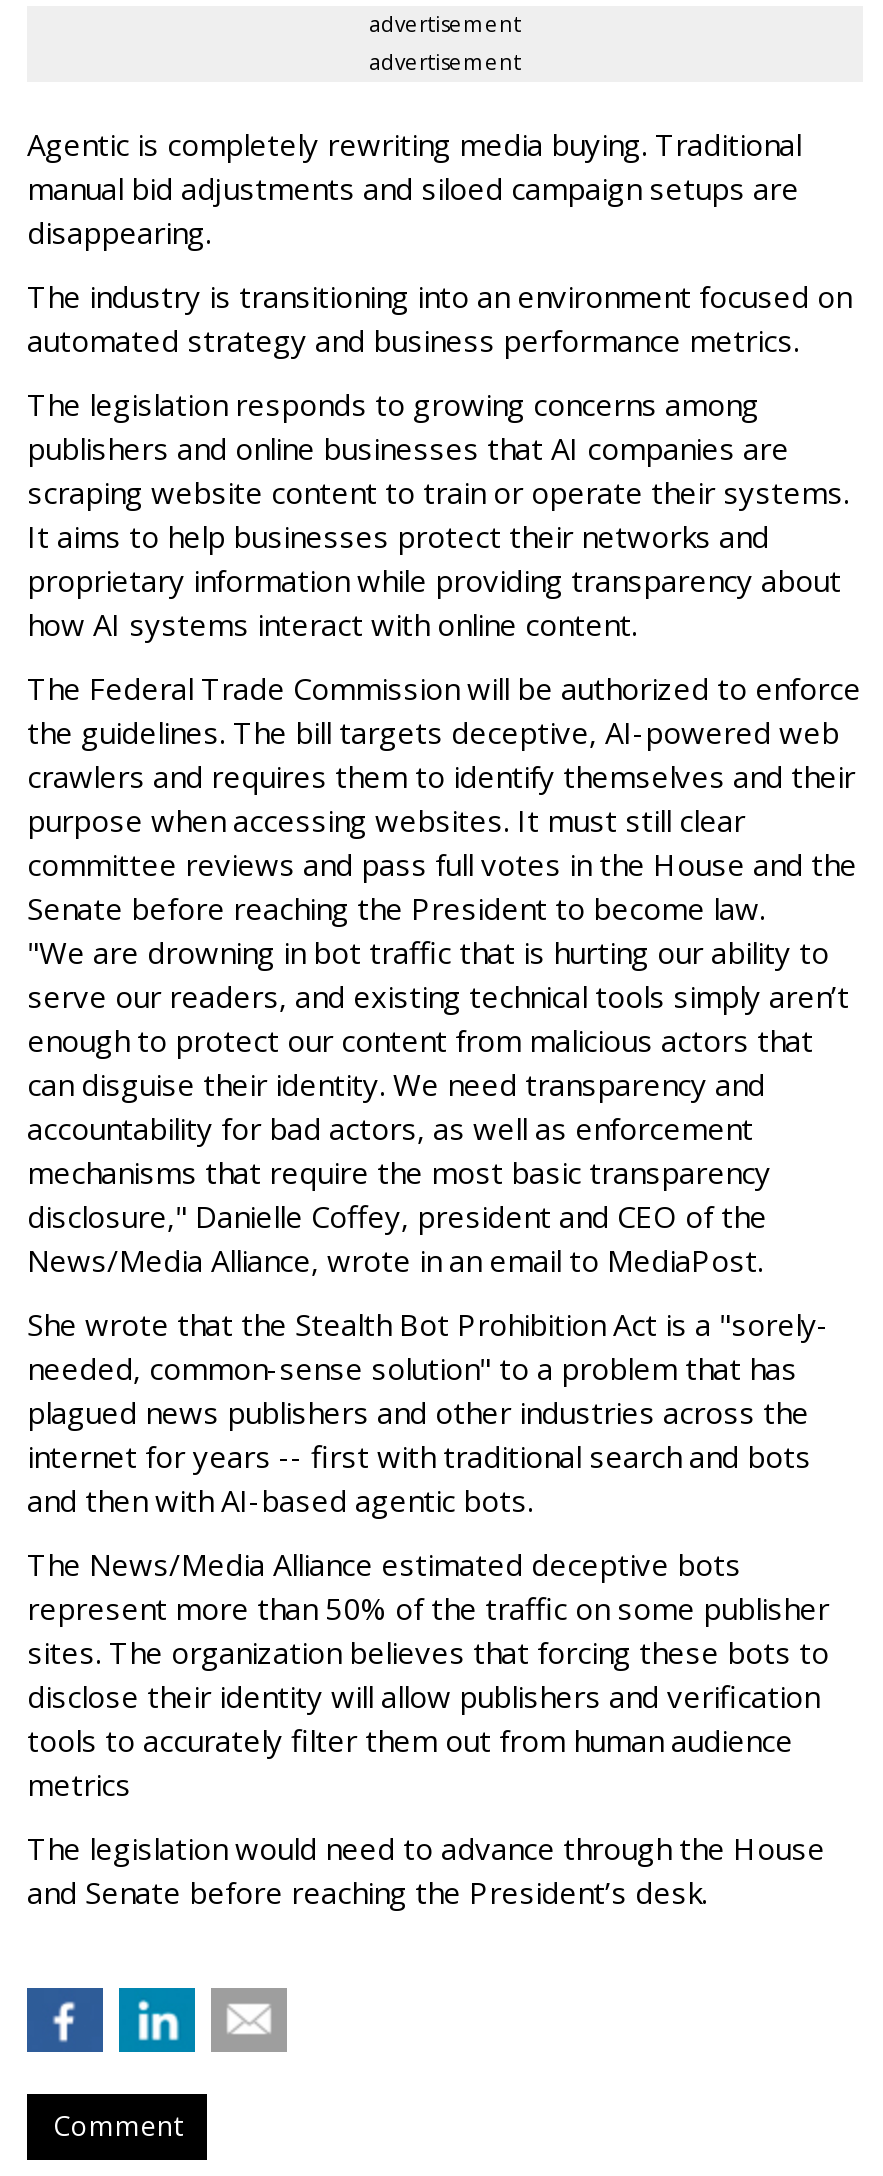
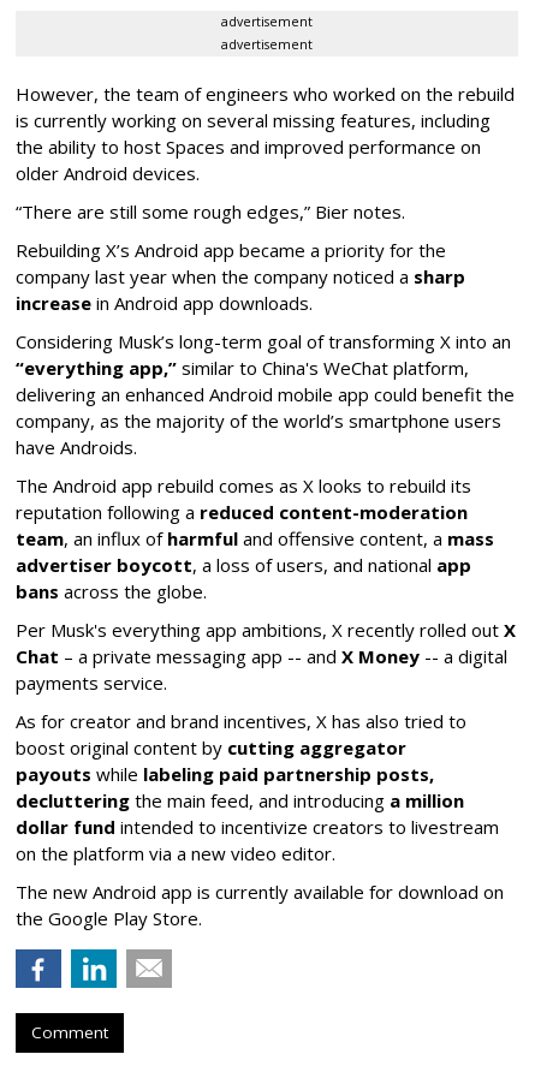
[27,124,861,1912] Agentic is completely rewriting media buying. Traditional | manual bid adjustments and siloed campaign setups are | disappearing. | The industry is transitioning into an environment focused on | automated strategy and business performance metrics. | The legislation responds to growing concerns among | publishers and online businesses that AI companies are | scraping website content to train or operate their systems. | It aims to help businesses protect their networks and | proprietary information while providing transparency about | how AI systems interact with online content. | The Federal Trade Commission will be authorized to enforce | the guidelines. The bill targets deceptive, AI-powered web | crawlers and requires them to identify themselves and their | purpose when accessing websites. It must still clear | committee reviews and pass full votes in the House and the | Senate before reaching the President to become law. | "We are drowning in bot traffic that is hurting our ability to | serve our readers, and existing technical tools simply aren’t | enough to protect our content from malicious actors that | can disguise their identity. We need transparency and | accountability for bad actors, as well as enforcement | mechanisms that require the most basic transparency | disclosure," Danielle Coffey, president and CEO of the | News/Media Alliance, wrote in an email to MediaPost. | She wrote that the Stealth Bot Prohibition Act is a "sorely- | needed, common-sense solution" to a problem that has | plagued news publishers and other industries across the | internet for years -- first with traditional search and bots | and then with AI-based agentic bots. | The News/Media Alliance estimated deceptive bots | represent more than 50% of the traffic on some publisher | sites. The organization believes that forcing these bots to | disclose their identity will allow publishers and verification | tools to accurately filter them out from human audience | metrics | The legislation would need to advance through the House | and Senate before reaching the President’s desk. -> [16,82,516,930] However, the team of engineers who worked on the rebuild | is currently working on several missing features, including | the ability to host Spaces and improved performance on | older Android devices. | “There are still some rough edges,” Bier notes. | Rebuilding X’s Android app became a priority for the | company last year when the company noticed a sharp | increase in Android app downloads. | Considering Musk’s long-term goal of transforming X into an | “everything app,” similar to China's WeChat platform, | delivering an enhanced Android mobile app could benefit the | company, as the majority of the world’s smartphone users | have Androids. | The Android app rebuild comes as X looks to rebuild its | reputation following a reduced content-moderation | team, an influx of harmful and offensive content, a mass | advertiser boycott, a loss of users, and national app | bans across the globe. | Per Musk's everything app ambitions, X recently rolled out X | Chat – a private messaging app -- and X Money -- a digital | payments service. | As for creator and brand incentives, X has also tried to | boost original content by cutting aggregator | payouts while labeling paid partnership posts, | decluttering the main feed, and introducing a million | dollar fund intended to incentivize creators to livestream | on the platform via a new video editor. | The new Android app is currently available for download on | the Google Play Store.

